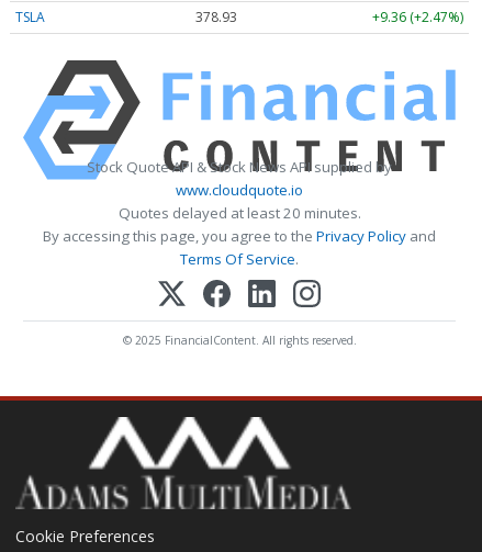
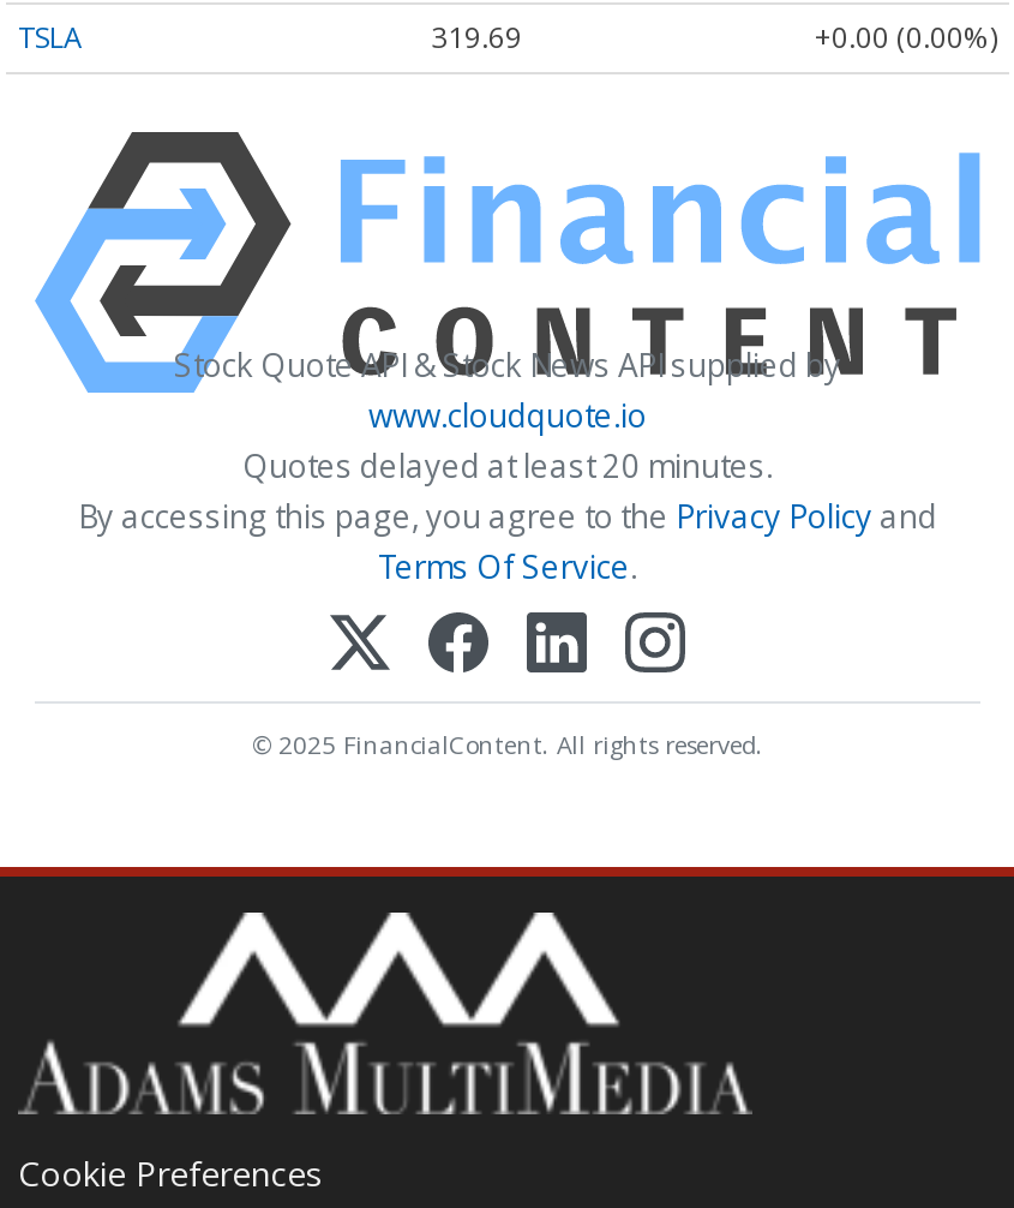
[195,8,237,26] 378.93 -> [431,17,522,58] 319.69
[372,8,463,26] +9.36 (+2.47%) -> [815,17,997,58] +0.00 (0.00%)

